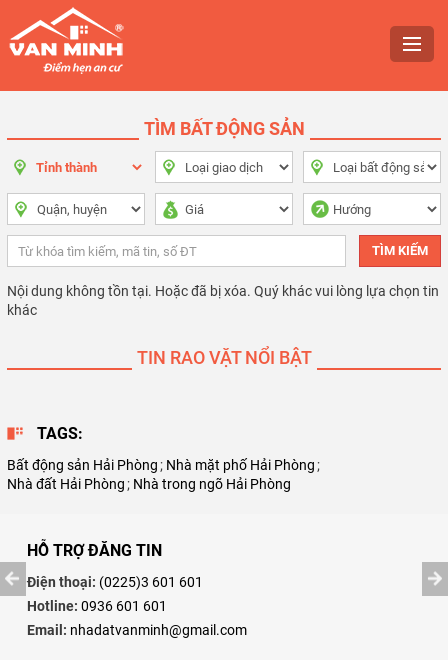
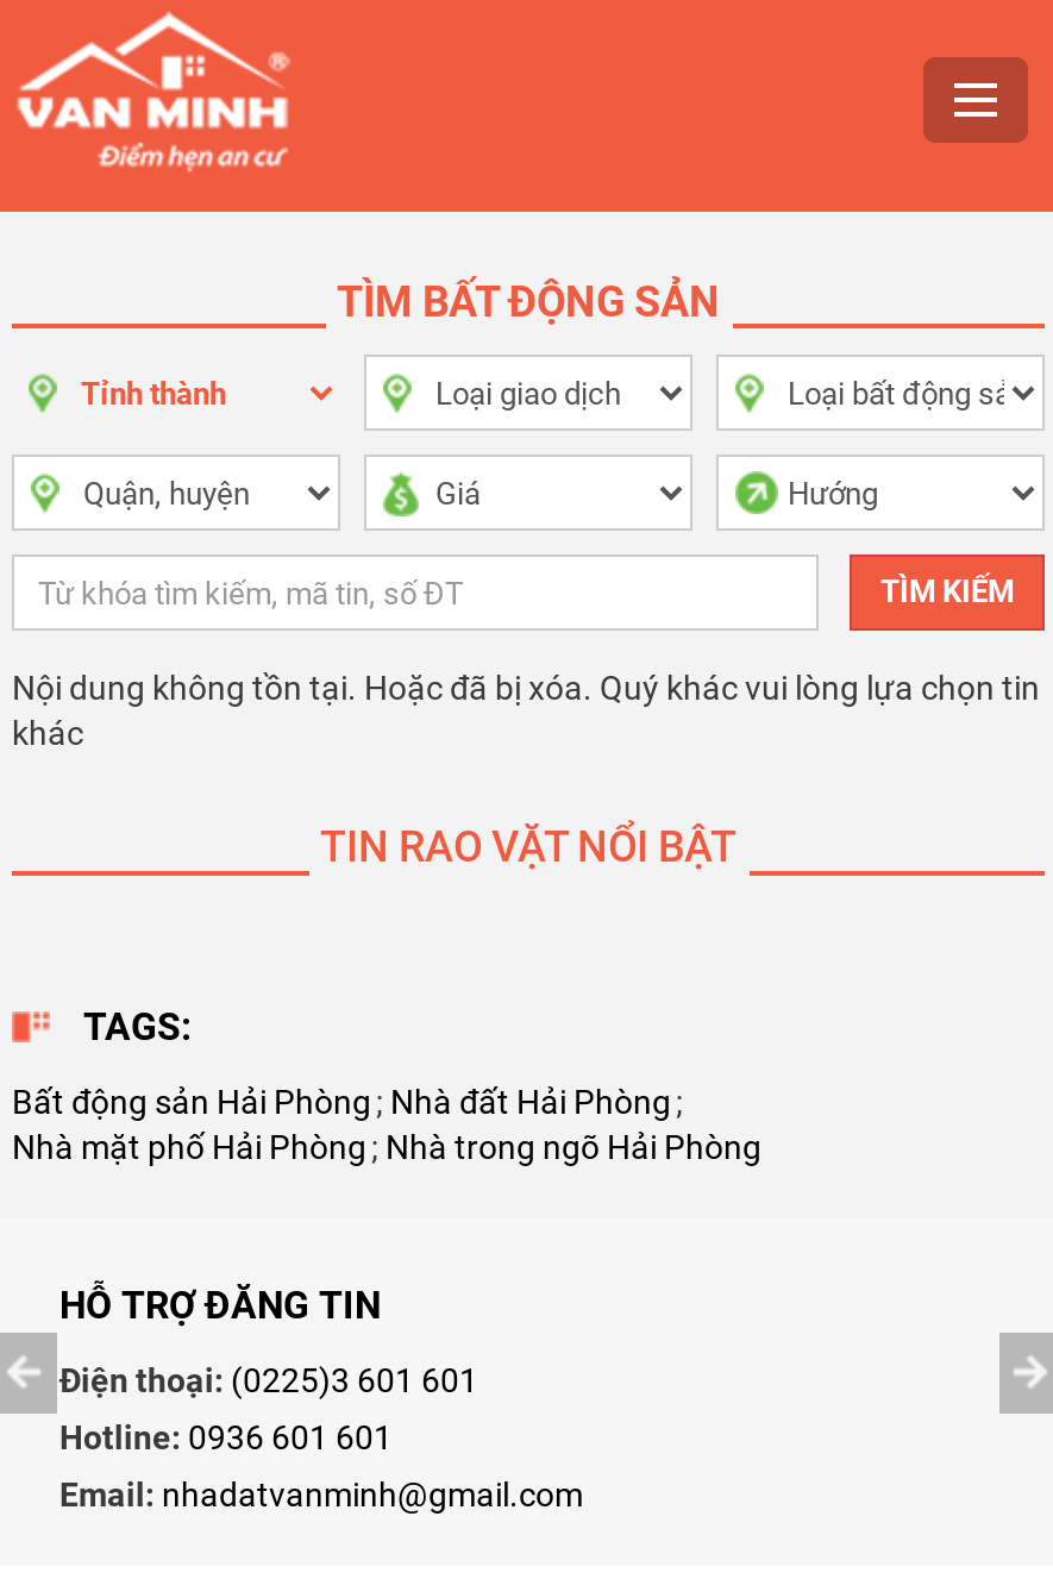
[7,457,320,492] Bất động sản Hải Phòng ; Nhà mặt phố Hải Phòng ; | Nhà đất Hải Phòng ; Nhà trong ngõ Hải Phòng -> [12,1083,761,1166] Bất động sản Hải Phòng ; Nhà đất Hải Phòng ; | Nhà mặt phố Hải Phòng ; Nhà trong ngõ Hải Phòng

